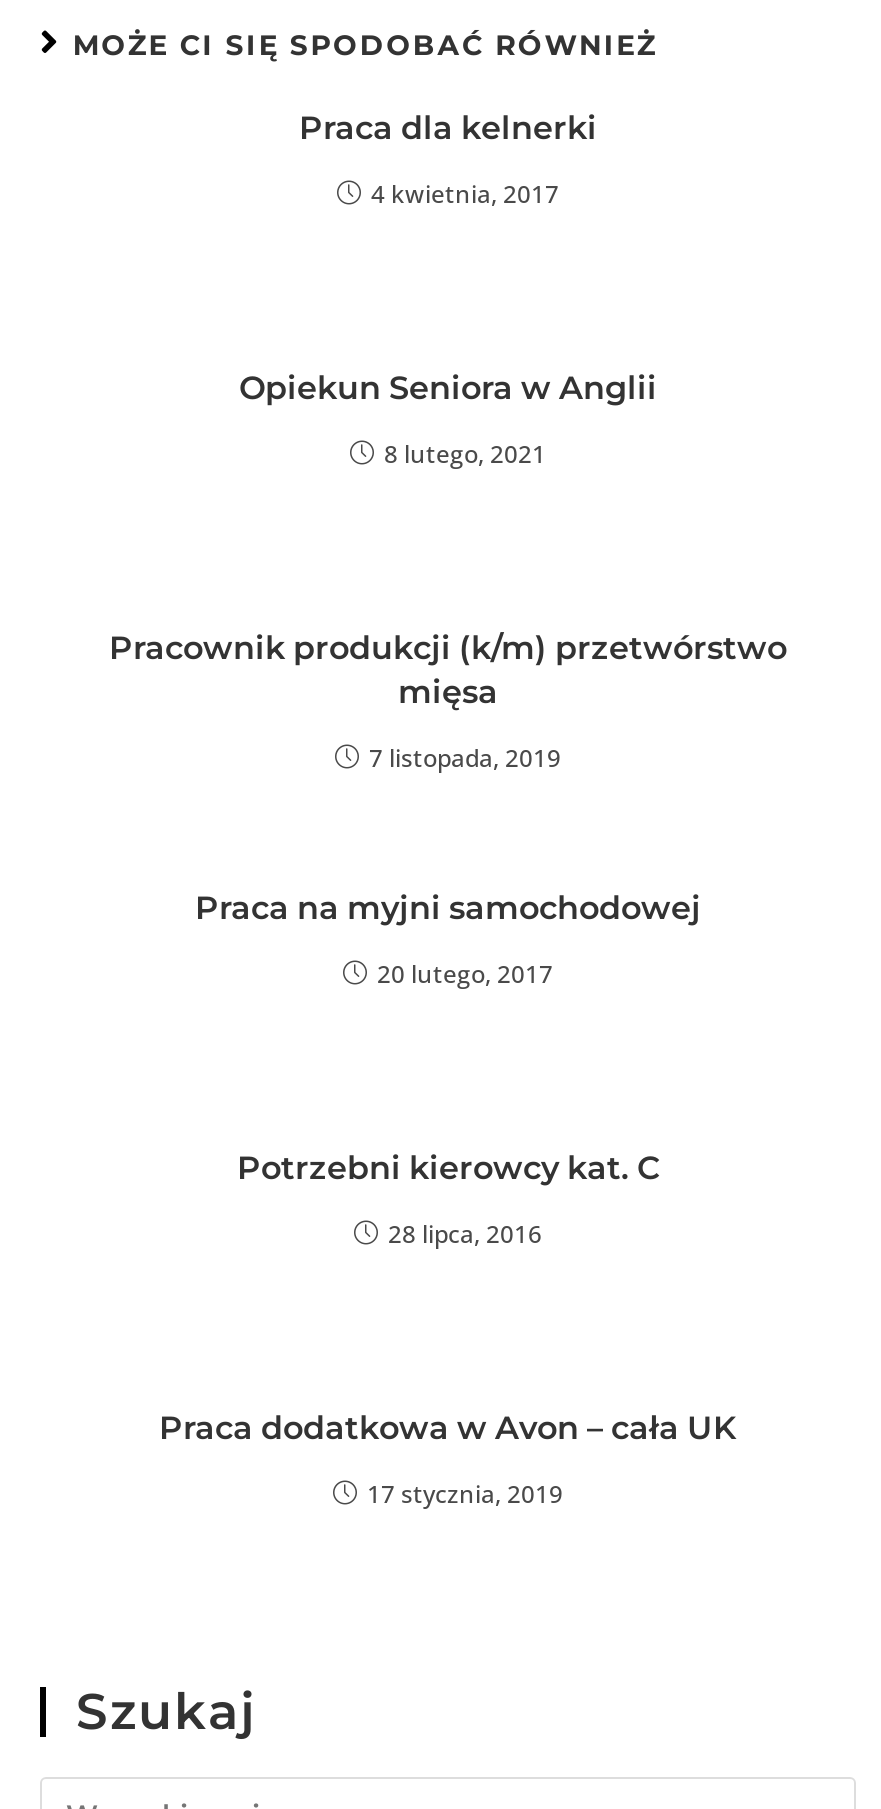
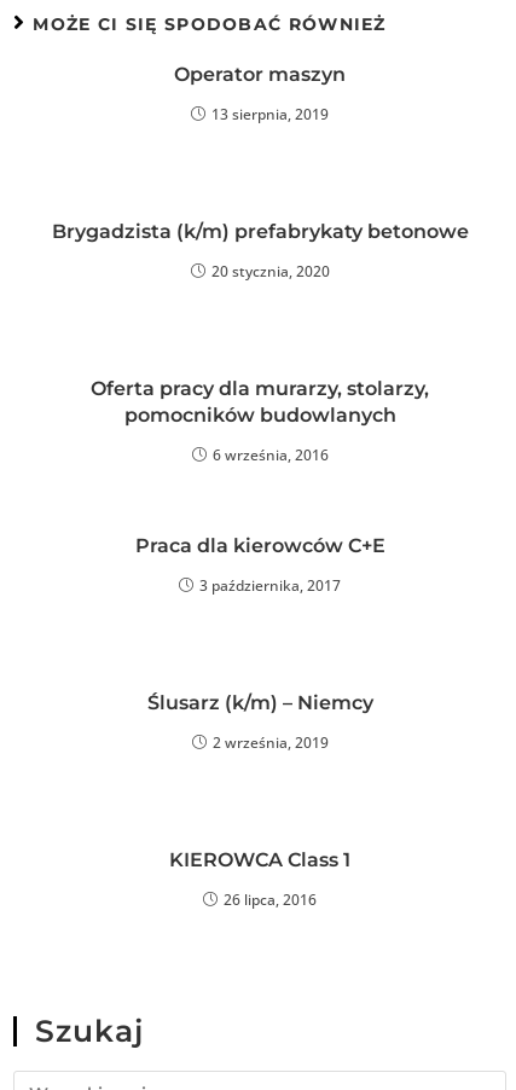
[299,108,597,146] Praca dla kelnerki -> [174,62,346,85] Operator maszyn
[371,176,559,210] 4 kwietnia, 2017 -> [211,103,329,124] 13 sierpnia, 2019
[239,368,657,406] Opiekun Seniora w Anglii -> [51,219,468,242] Brygadzista (k/m) prefabrykaty betonowe
[384,436,546,470] 8 lutego, 2021 -> [211,261,329,281] 20 stycznia, 2020
[109,628,787,710] Pracownik produkcji (k/m) przetwórstwo | mięsa -> [91,377,429,426] Oferta pracy dla murarzy, stolarzy, | pomocników budowlanych
[369,740,561,774] 7 listopada, 2019 -> [212,444,328,465] 6 września, 2016
[195,888,701,926] Praca na myjni samochodowej -> [135,534,385,557] Praca dla kierowców C+E
[377,956,553,990] 20 lutego, 2017 -> [199,575,341,595] 3 października, 2017
[237,1148,659,1186] Potrzebni kierowcy kat. C -> [147,691,373,714] Ślusarz (k/m) – Niemcy
[388,1216,542,1250] 28 lipca, 2016 -> [212,732,328,752] 2 września, 2019
[159,1408,737,1446] Praca dodatkowa w Avon – cała UK -> [169,848,350,871] KIEROWCA Class 1
[367,1476,563,1510] 17 stycznia, 2019 -> [224,889,317,909] 26 lipca, 2016

